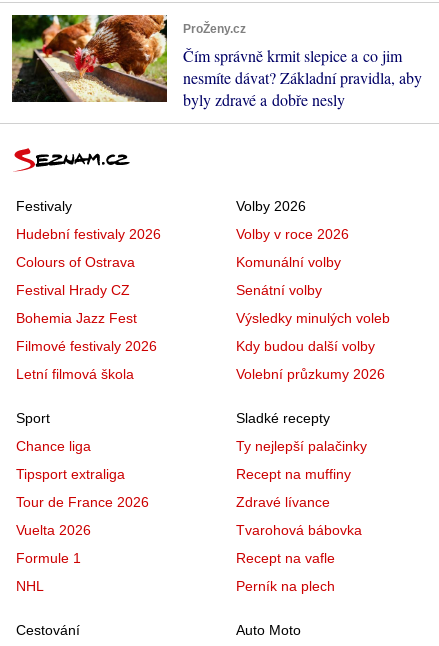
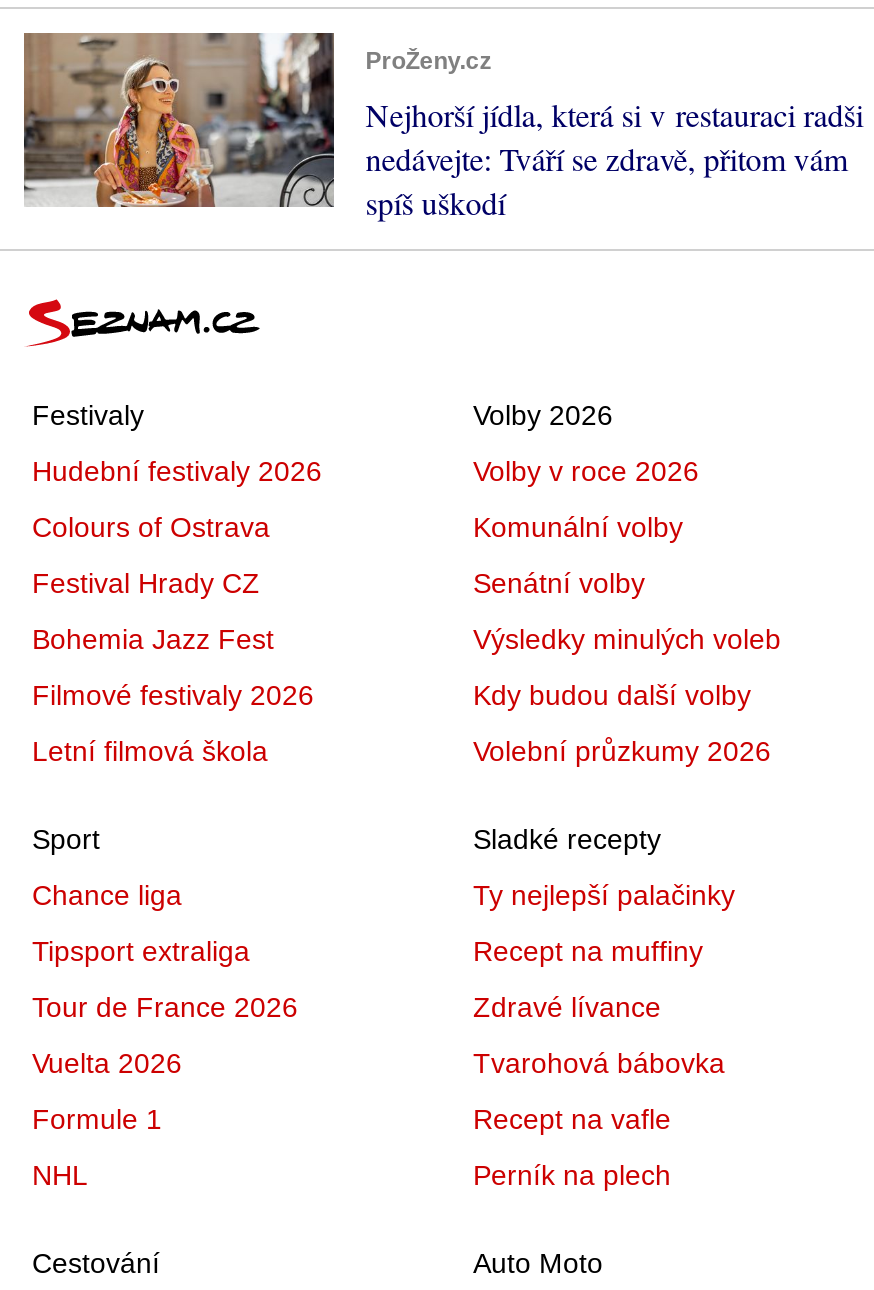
[11,14,422,110] [image] | Čím správně krmit slepice a co jim | nesmíte dávat? Základní pravidla, aby | byly zdravé a dobře nesly -> [22,30,863,223] [image] | Nejhorší jídla, která si v restauraci radši | nedávejte: Tváří se zdravě, přitom vám | spíš uškodí

